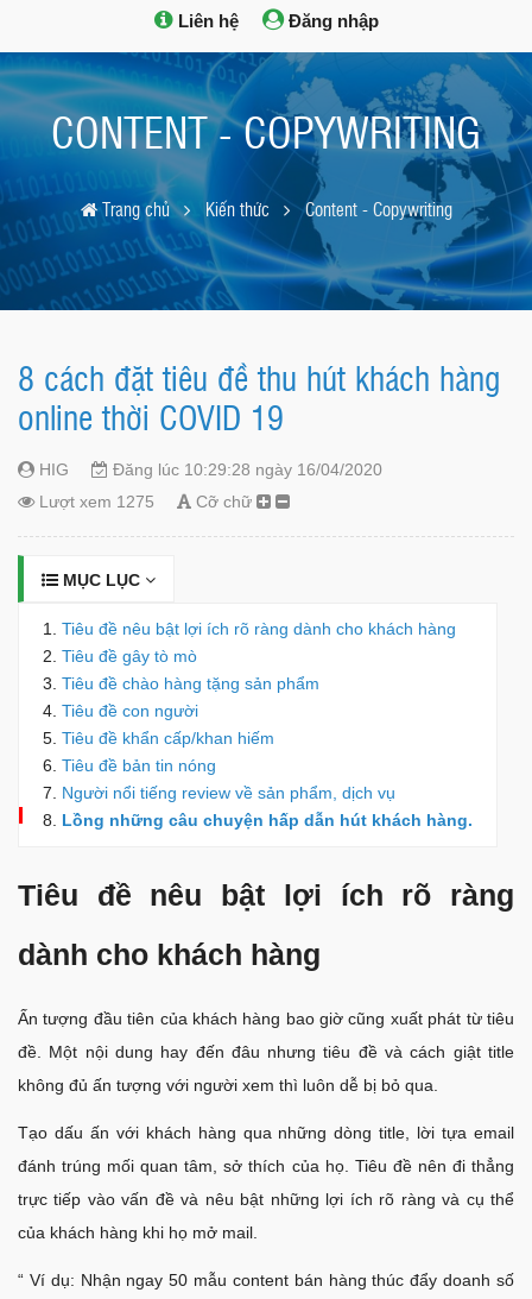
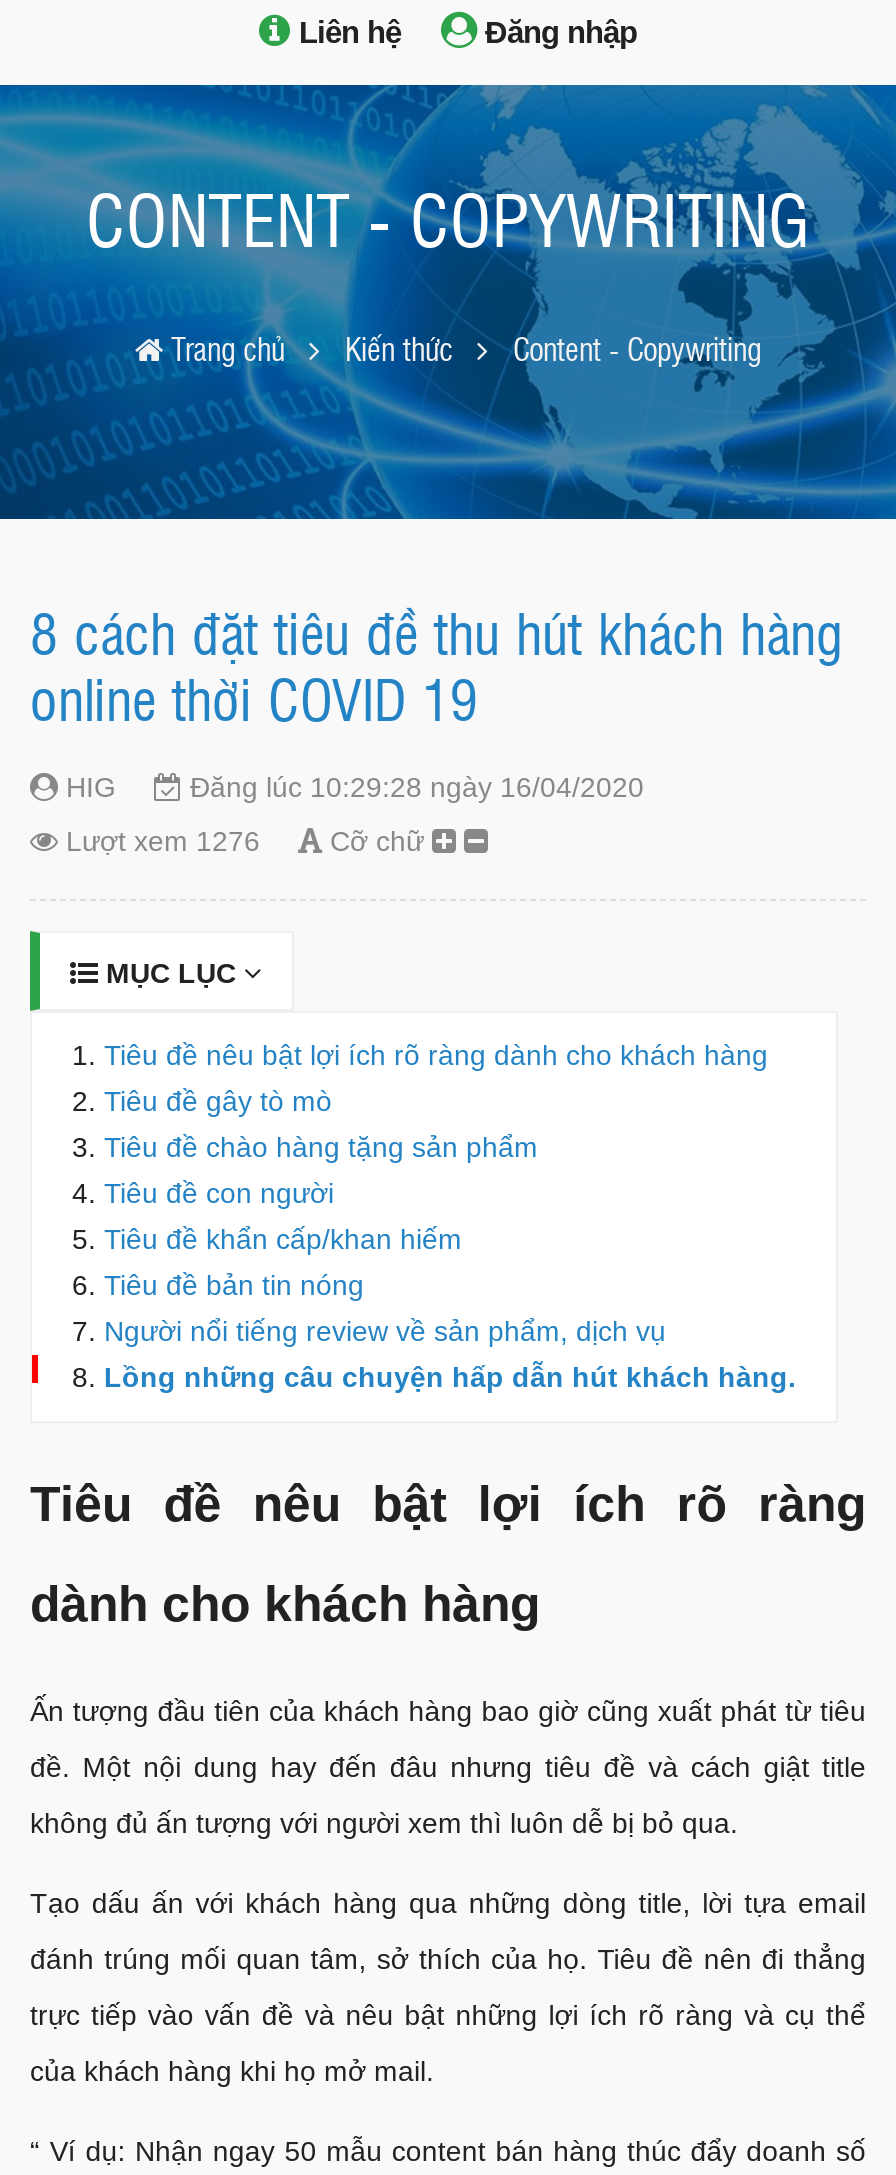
[34,492,256,511] Lượt xem 1275 Cỡ chữ -> [58,824,432,856] Lượt xem 1276 Cỡ chữ

